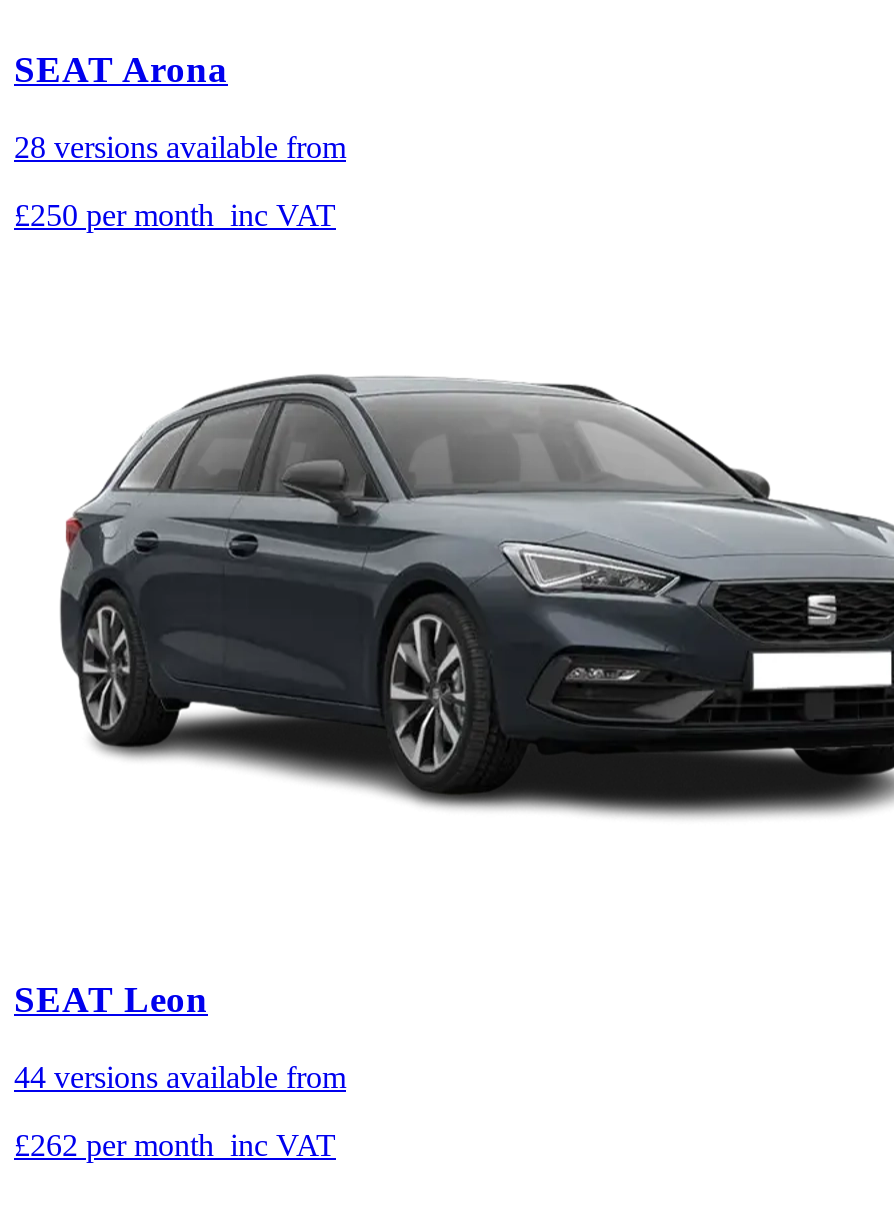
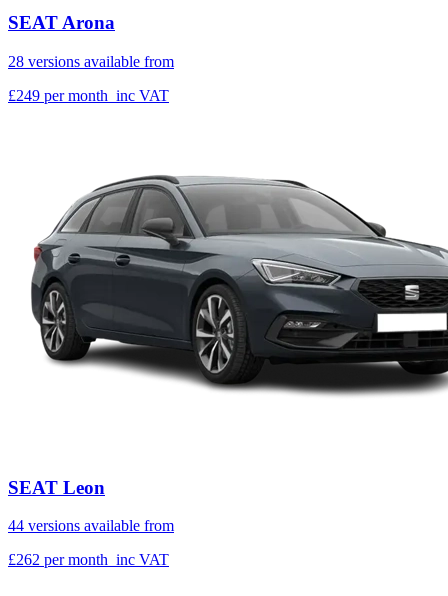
[14,198,336,232] £250 per month inc VAT -> [8,87,169,104] £249 per month inc VAT

